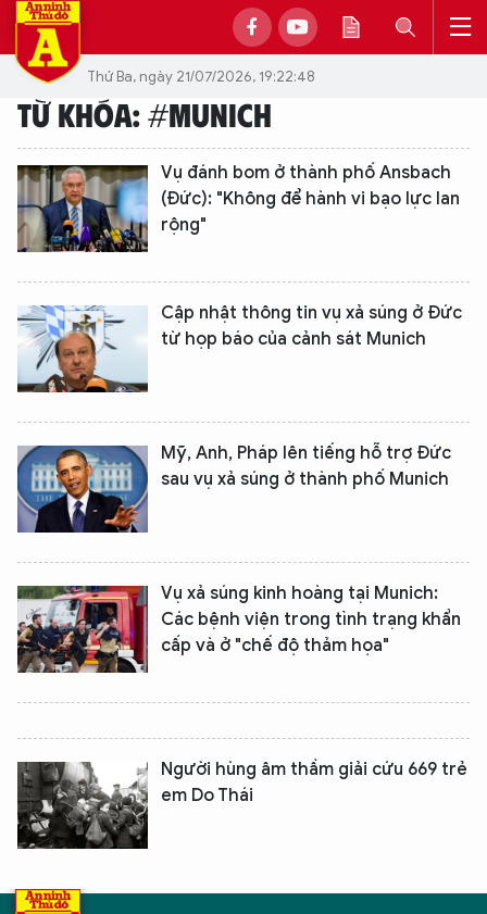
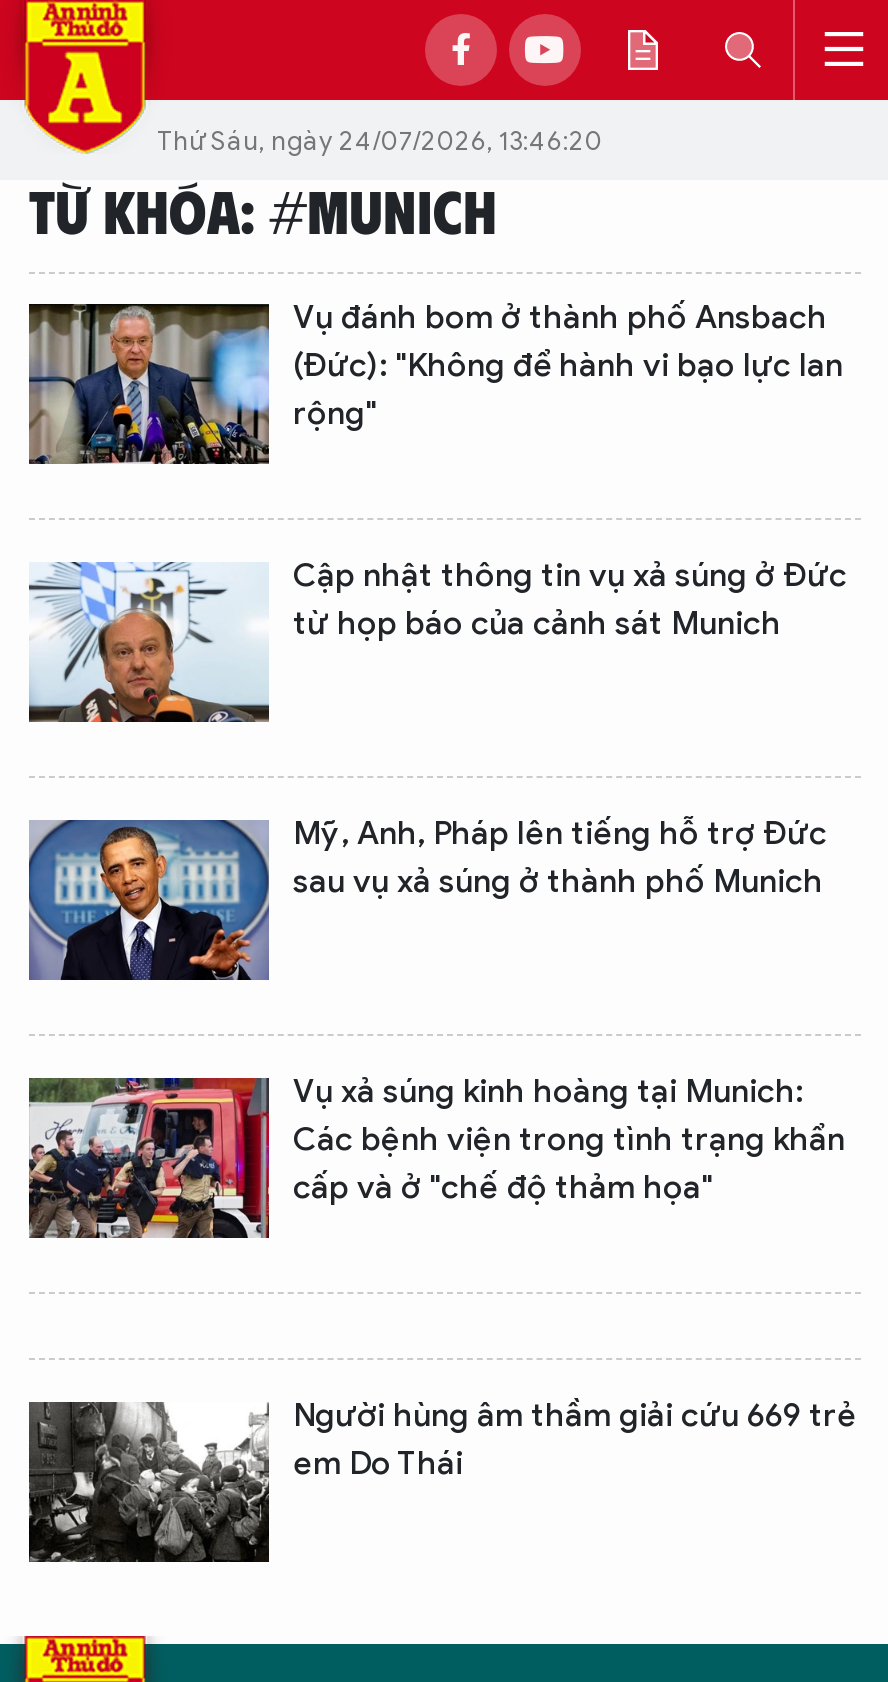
[87,67,315,85] Thứ Ba, ngày 21/07/2026, 19:22:48 -> [157,123,603,157] Thứ Sáu, ngày 24/07/2026, 13:46:20

